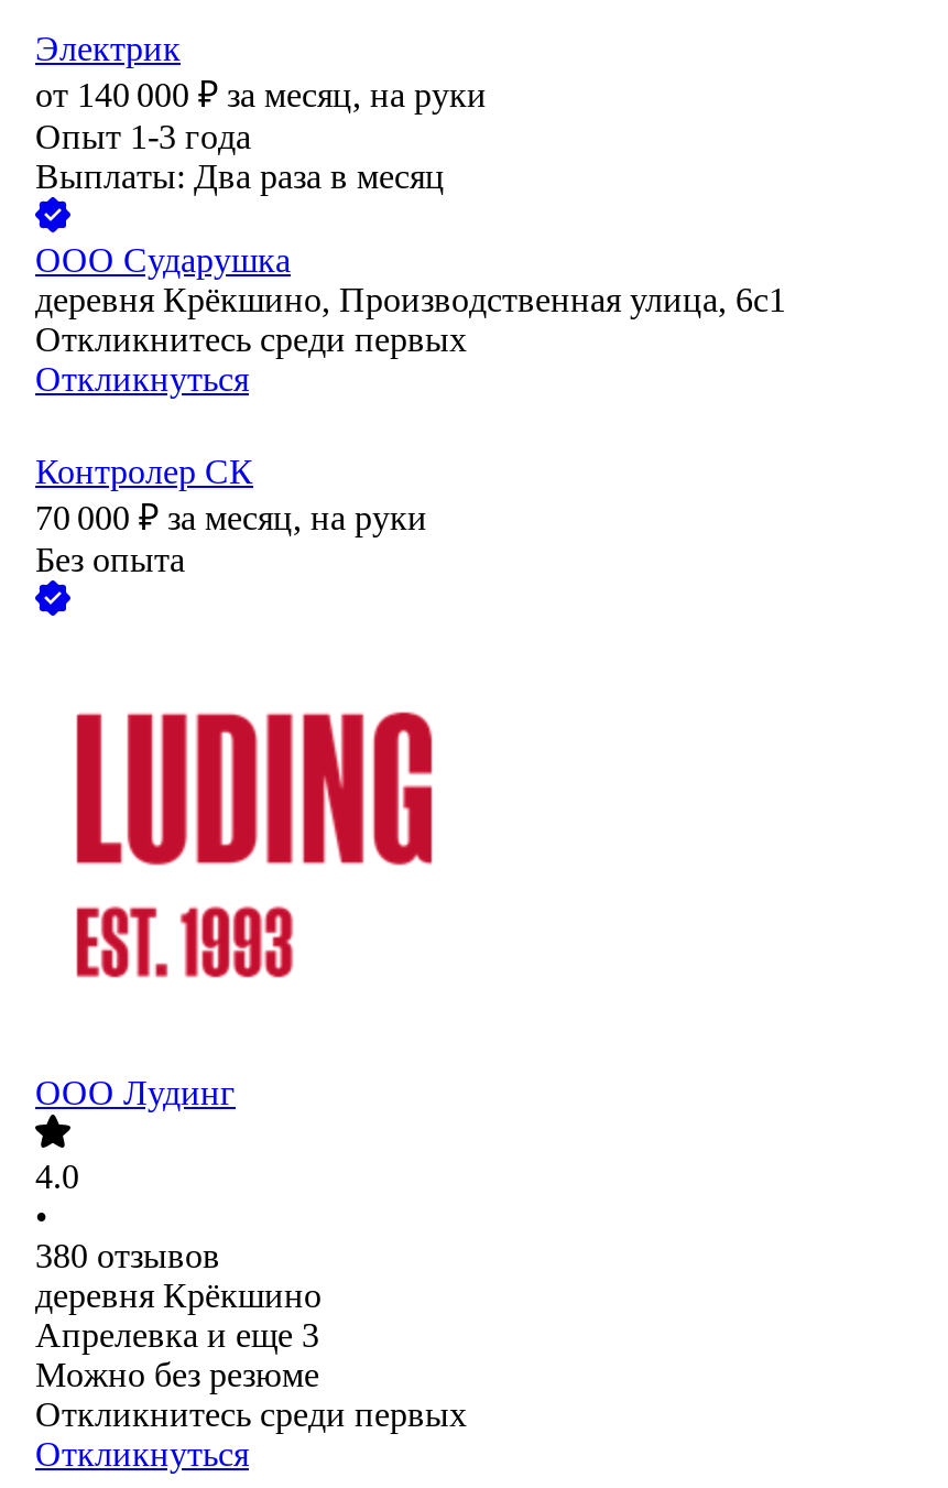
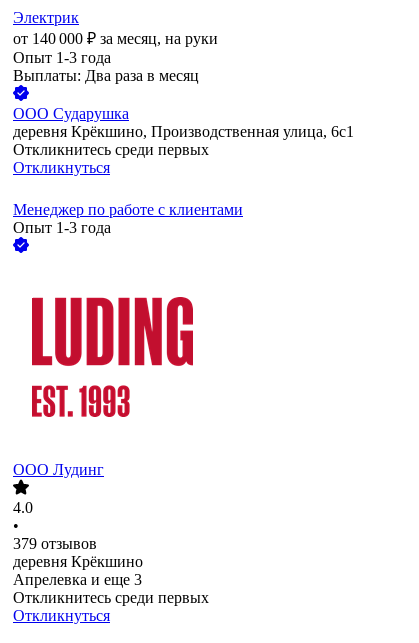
[35,453,427,579] Контролер СК | 70 000 ₽ за месяц, на руки | Без опыта -> [13,201,243,236] Менеджер по работе с клиентами | Опыт 1-3 года
[35,1238,220,1275] 380 отзывов -> [13,535,97,552] 379 отзывов
[35,1356,319,1394] Можно без резюме -> none

